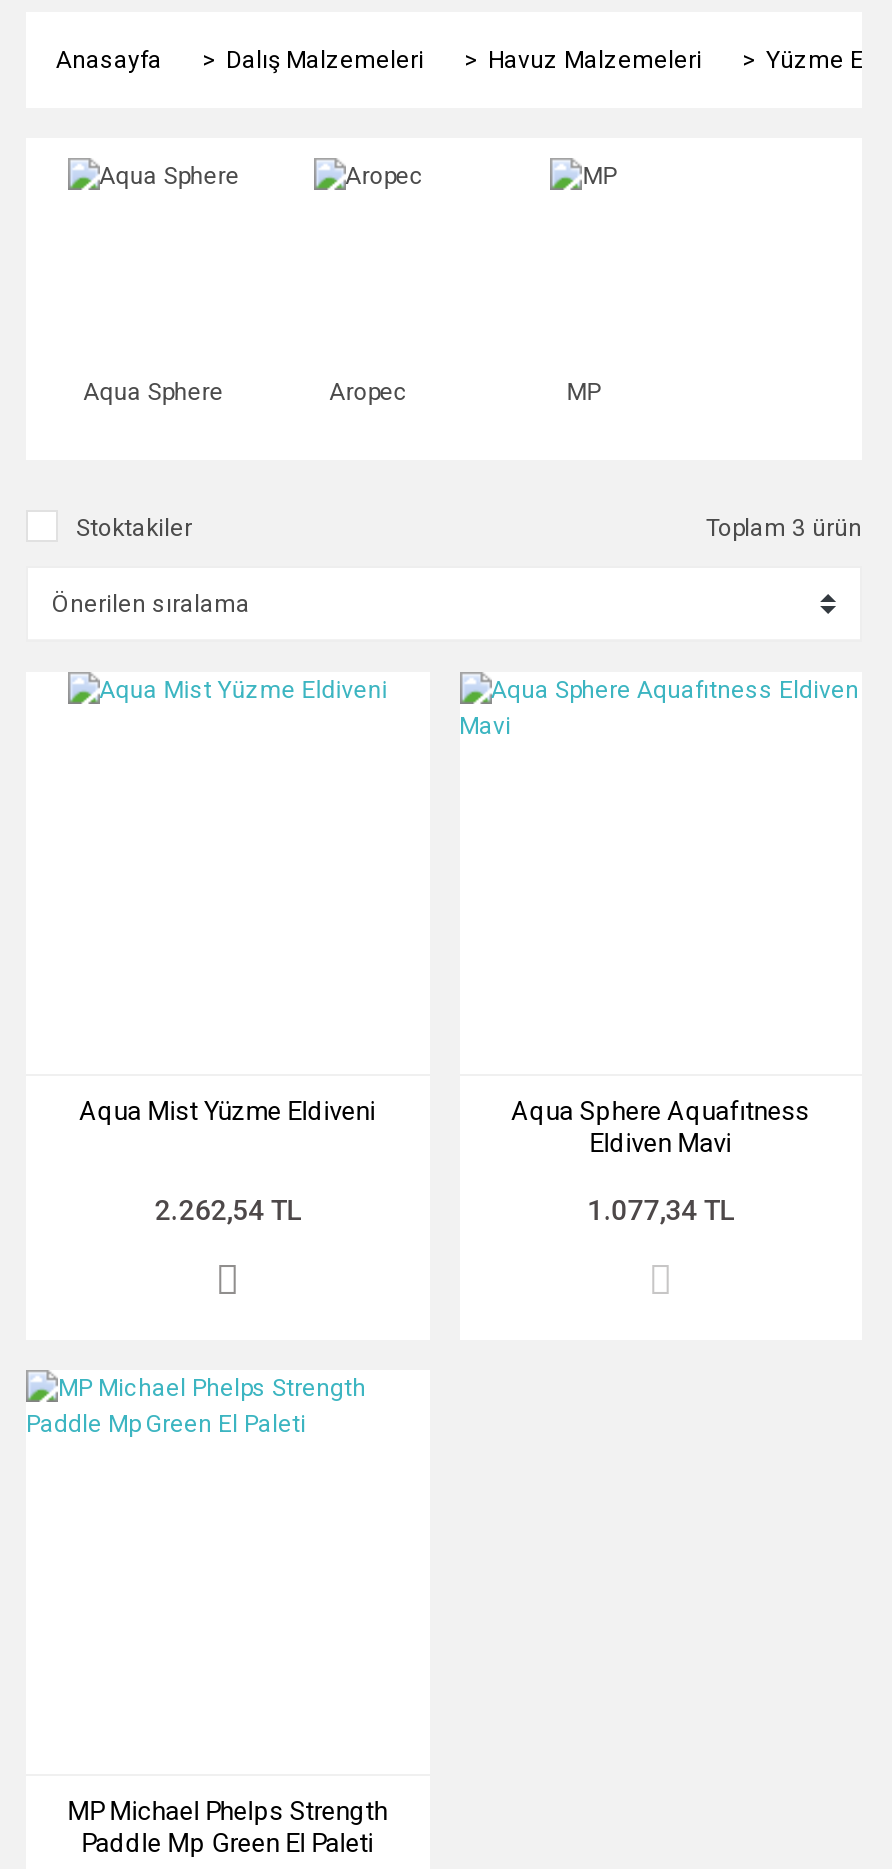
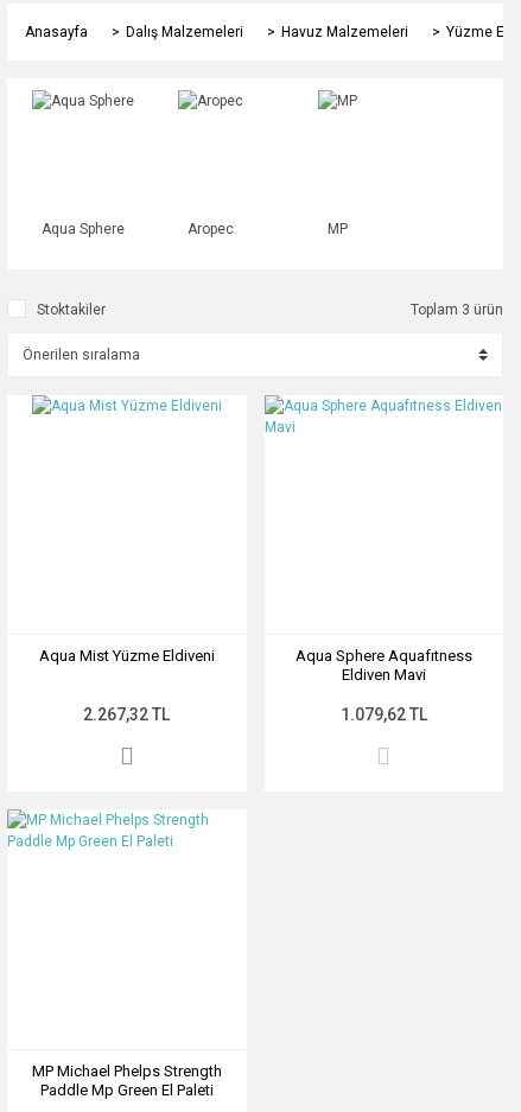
[154,1194,300,1226] 2.262,54 TL -> [83,705,170,724] 2.267,32 TL
[588,1194,734,1226] 1.077,34 TL -> [340,705,427,724] 1.079,62 TL

